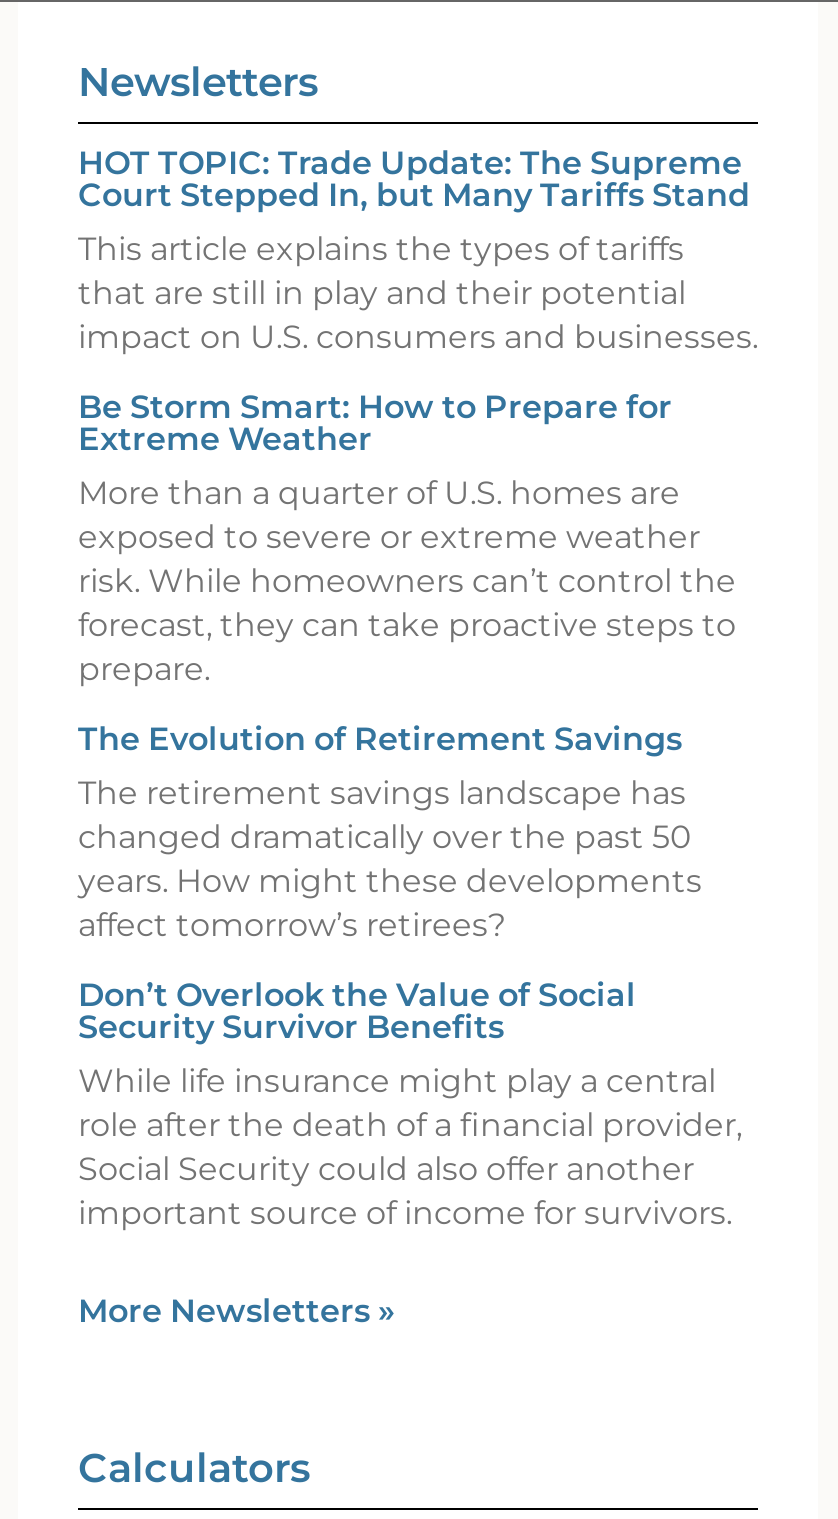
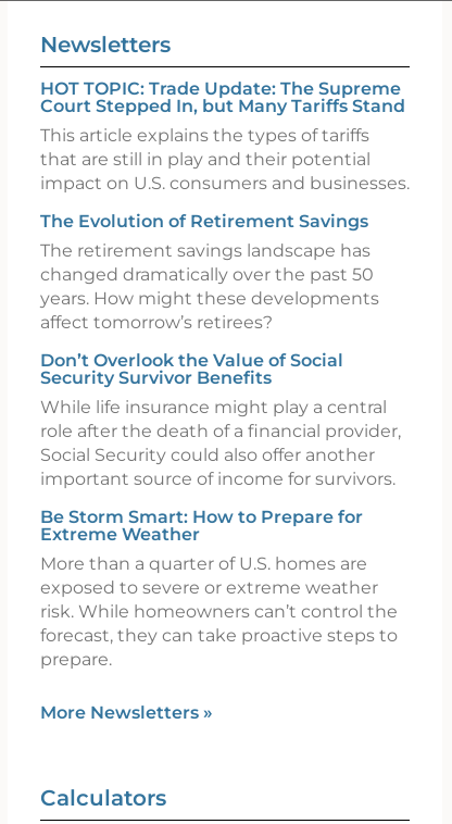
moved [78,388,736,688] -> [40,507,398,670]: Be Storm Smart: How to Prepare for | Extreme Weather | More than a quarter of U.S. homes are | exposed to severe or extreme weather | risk. While homeowners can’t control the | forecast, they can take proactive steps to | prepare.
moved [78,720,742,1232] -> [40,211,401,489]: The Evolution of Retirement Savings | The retirement savings landscape has | changed dramatically over the past 50 | ... | Social Security could also offer another | important source of income for survivors.

